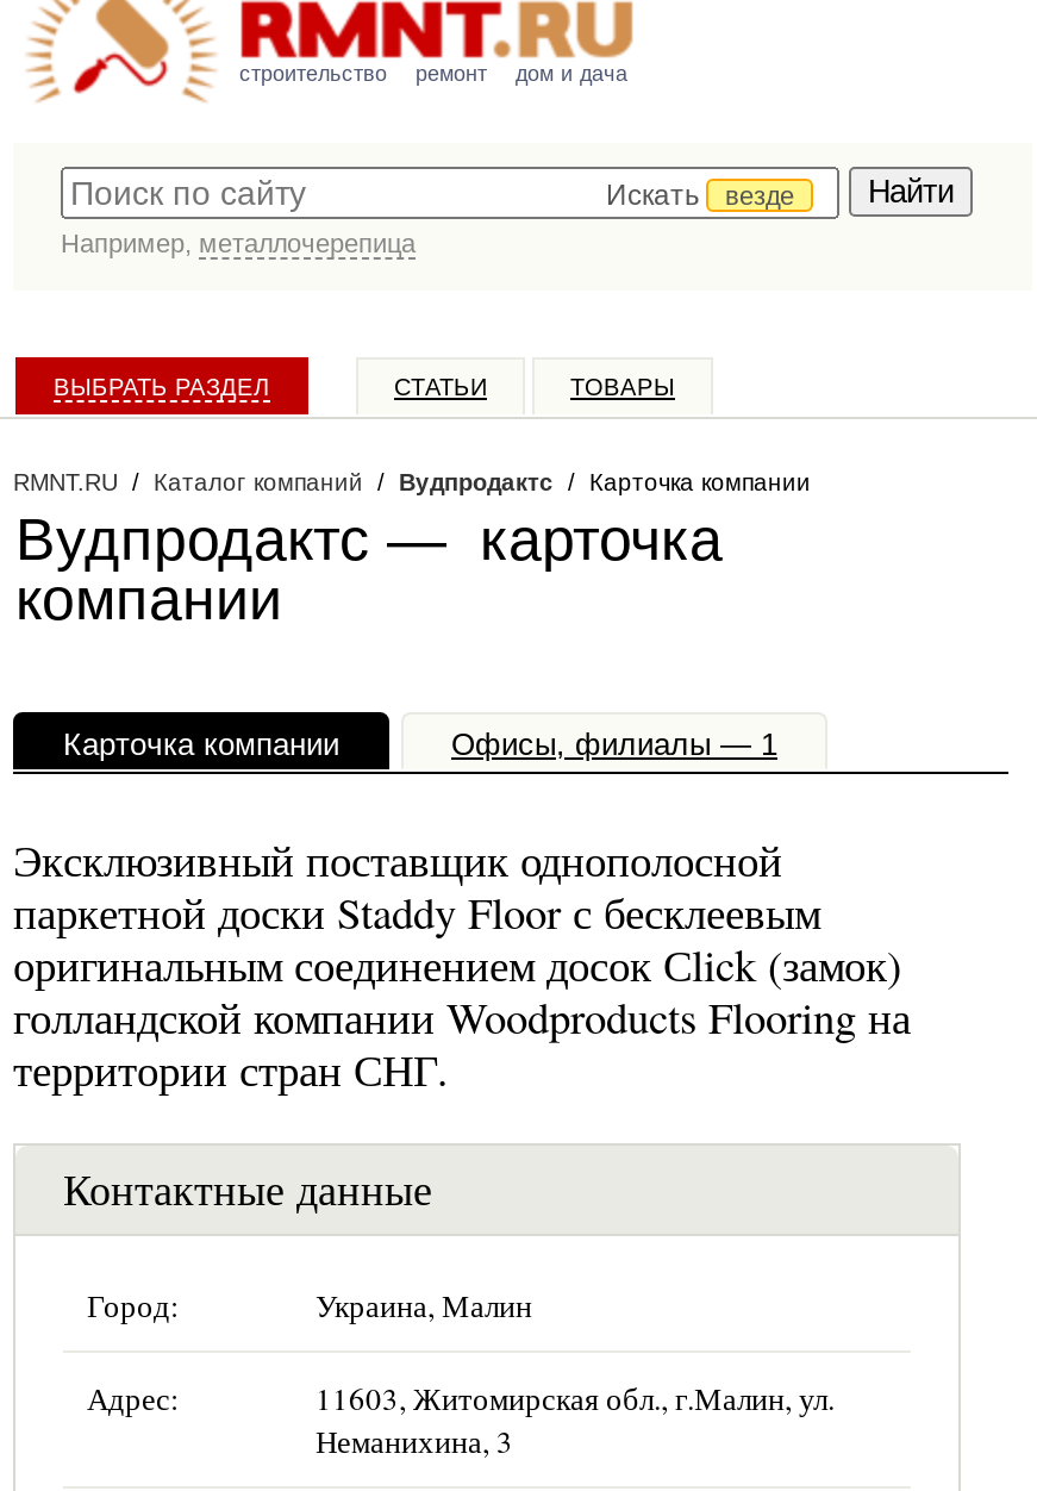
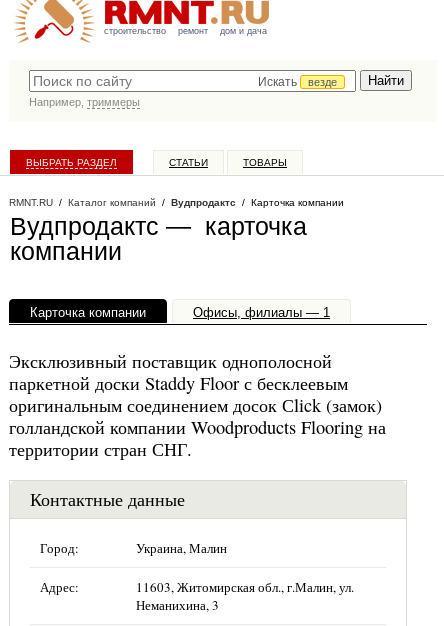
[61,229,416,257] Например, металлочерепица -> [29,96,140,108] Например, триммеры

